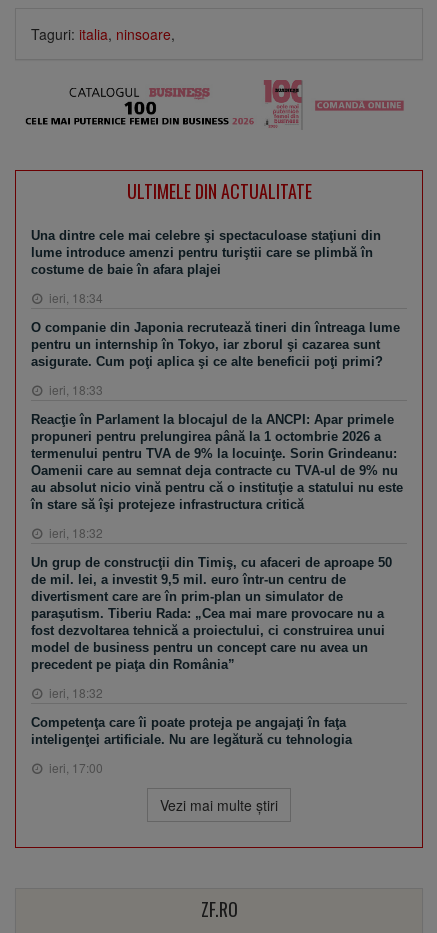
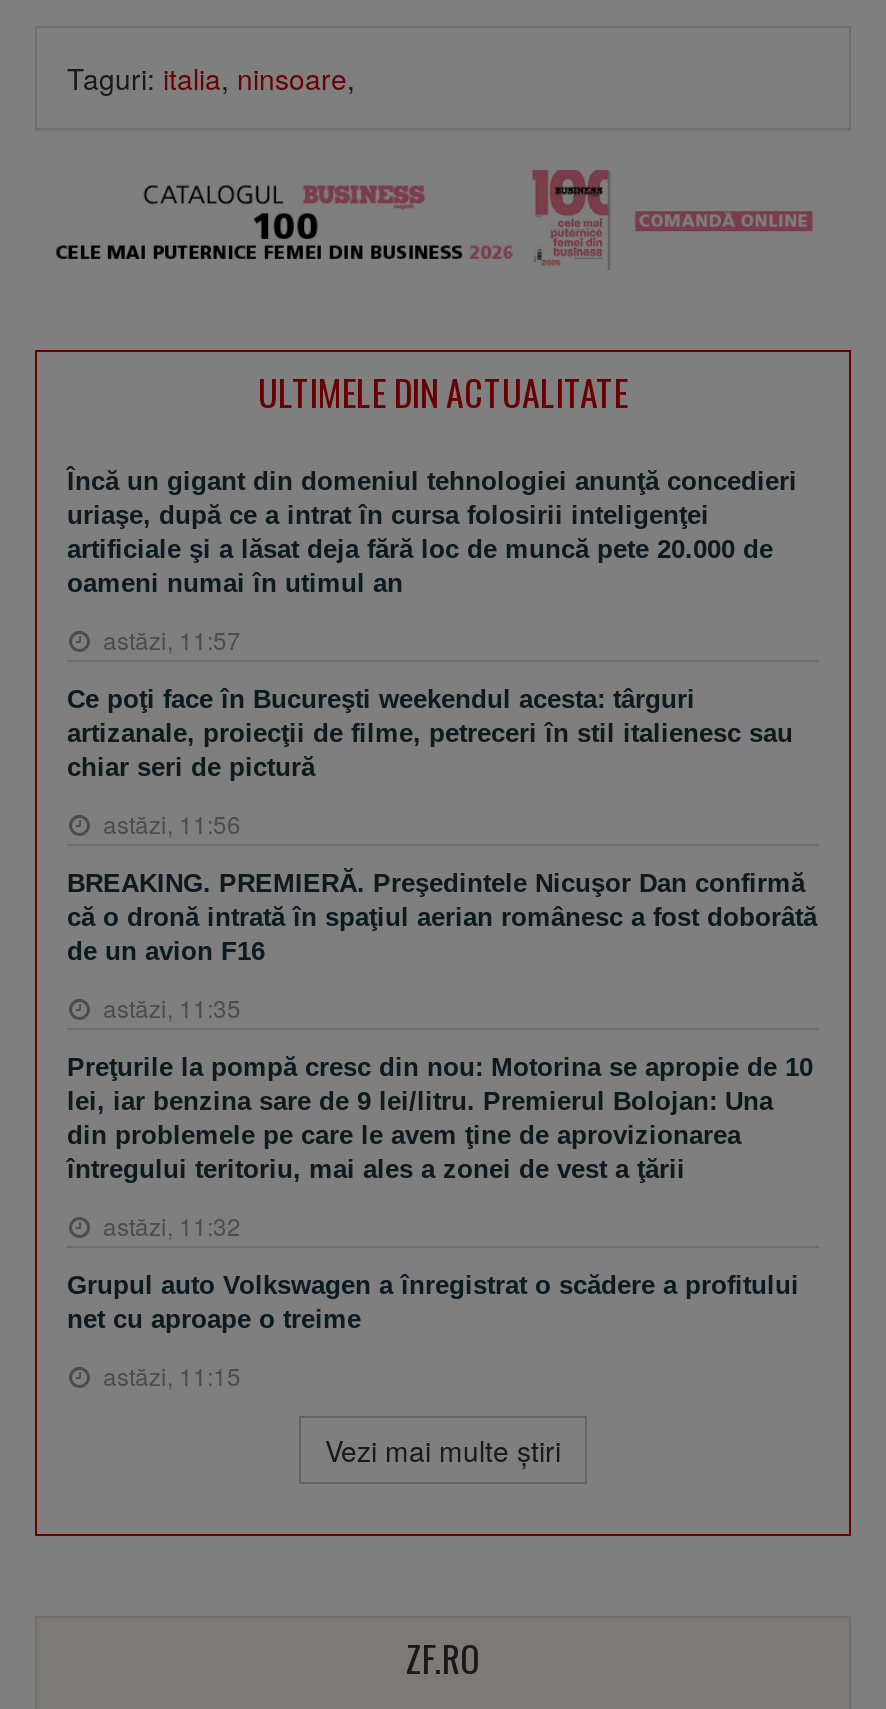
[31,228,381,277] Una dintre cele mai celebre şi spectaculoase staţiuni din | lume introduce amenzi pentru turiştii care se plimbă în | costume de baie în afara plajei -> [67,466,797,598] Încă un gigant din domeniul tehnologiei anunţă concedieri | uriaşe, după ce a intrat în cursa folosirii inteligenţei | artificiale şi a lăsat deja fără loc de muncă pete 20.000 de | oameni numai în utimul an
[46,289,103,306] ieri, 18:34 -> [97,622,241,656] astăzi, 11:57
[31,320,400,369] O companie din Japonia recrutează tineri din întreaga lume | pentru un internship în Tokyo, iar zborul şi cazarea sunt | asigurate. Cum poţi aplica şi ce alte beneficii poţi primi? -> [67,684,793,782] Ce poţi face în Bucureşti weekendul acesta: târguri | artizanale, proiecţii de filme, petreceri în stil italienesc sau | chiar seri de pictură
[46,381,103,398] ieri, 18:33 -> [97,806,241,840] astăzi, 11:56
[31,412,403,512] Reacţie în Parlament la blocajul de la ANCPI: Apar primele | propuneri pentru prelungirea până la 1 octombrie 2026 a | termenului pentru TVA de 9% la locuinţe. Sorin Grindeanu: | Oamenii care au semnat deja contracte cu TVA-ul de 9% nu | au absolut nicio vină pentru că o instituţie a statului nu este | în stare să îşi protejeze infrastructura critică -> [67,868,817,966] BREAKING. PREMIERĂ. Preşedintele Nicuşor Dan confirmă | că o dronă intrată în spaţiul aerian românesc a fost doborâtă | de un avion F16
[46,524,103,541] ieri, 18:32 -> [97,990,241,1024] astăzi, 11:35
[31,555,392,672] Un grup de construcţii din Timiş, cu afaceri de aproape 50 | de mil. lei, a investit 9,5 mil. euro într-un centru de | divertisment care are în prim-plan un simulator de | paraşutism. Tiberiu Rada: „Cea mai mare provocare nu a | fost dezvoltarea tehnică a proiectului, ci construirea unui | model de business pentru un concept care nu avea un | precedent pe piaţa din România” -> [67,1052,813,1184] Preţurile la pompă cresc din nou: Motorina se apropie de 10 | lei, iar benzina sare de 9 lei/litru. Premierul Bolojan: Una | din problemele pe care le avem ţine de aprovizionarea | întregului teritoriu, mai ales a zonei de vest a ţării
[46,684,103,701] ieri, 18:32 -> [97,1208,241,1242] astăzi, 11:32
[31,715,352,747] Competenţa care îi poate proteja pe angajaţi în faţa | inteligenţei artificiale. Nu are legătură cu tehnologia -> [67,1270,799,1334] Grupul auto Volkswagen a înregistrat o scădere a profitului | net cu aproape o treime
[46,759,103,776] ieri, 17:00 -> [97,1358,241,1392] astăzi, 11:15

